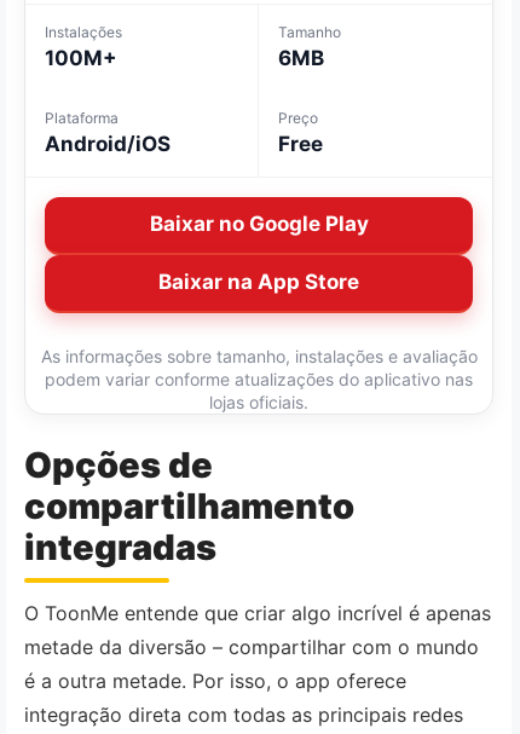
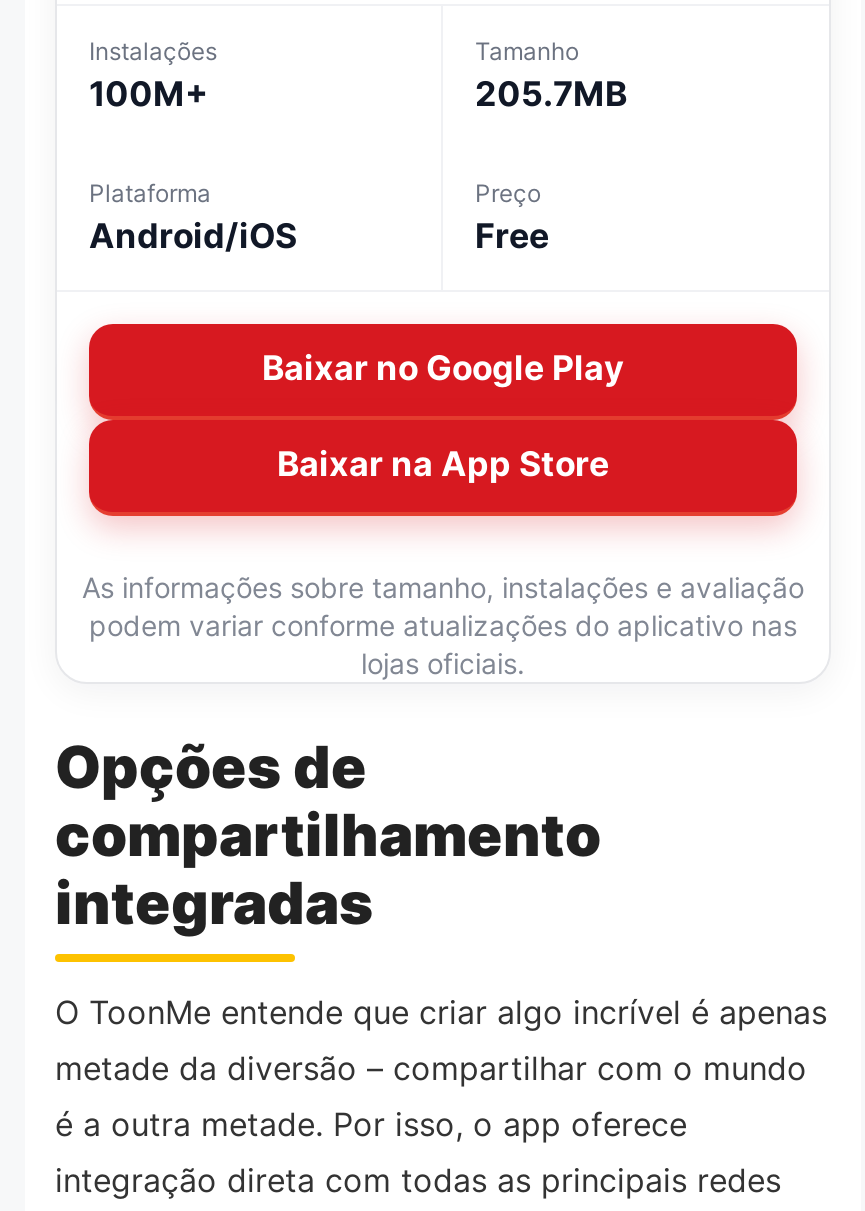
[278,46,324,70] 6MB -> [475,73,627,113] 205.7MB

